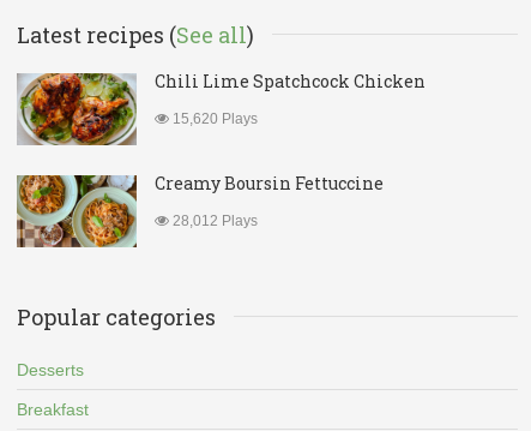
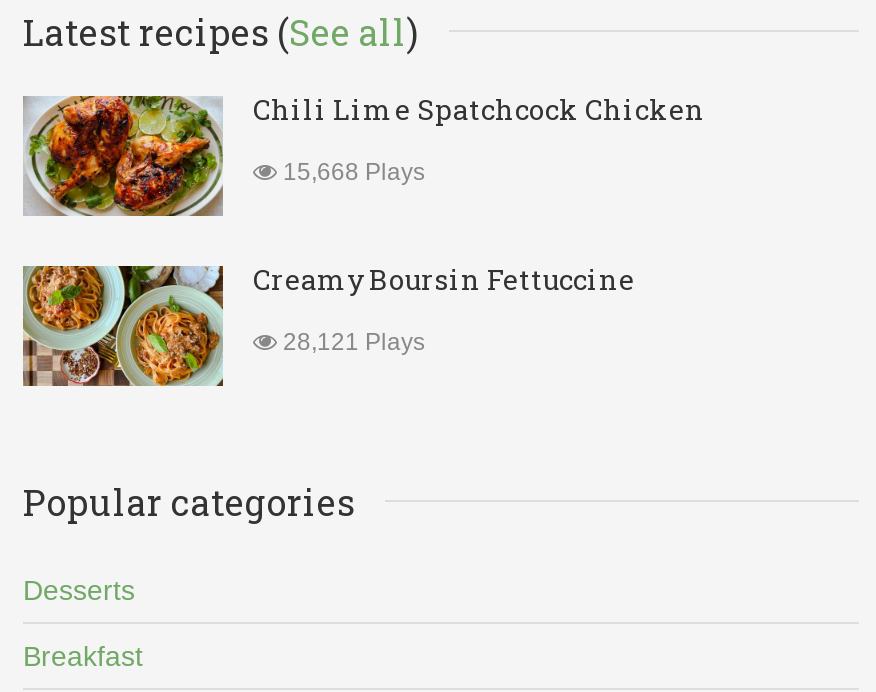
[169,111,258,128] 15,620 Plays -> [277,159,425,187] 15,668 Plays
[169,213,258,230] 28,012 Plays -> [277,329,425,357] 28,121 Plays

